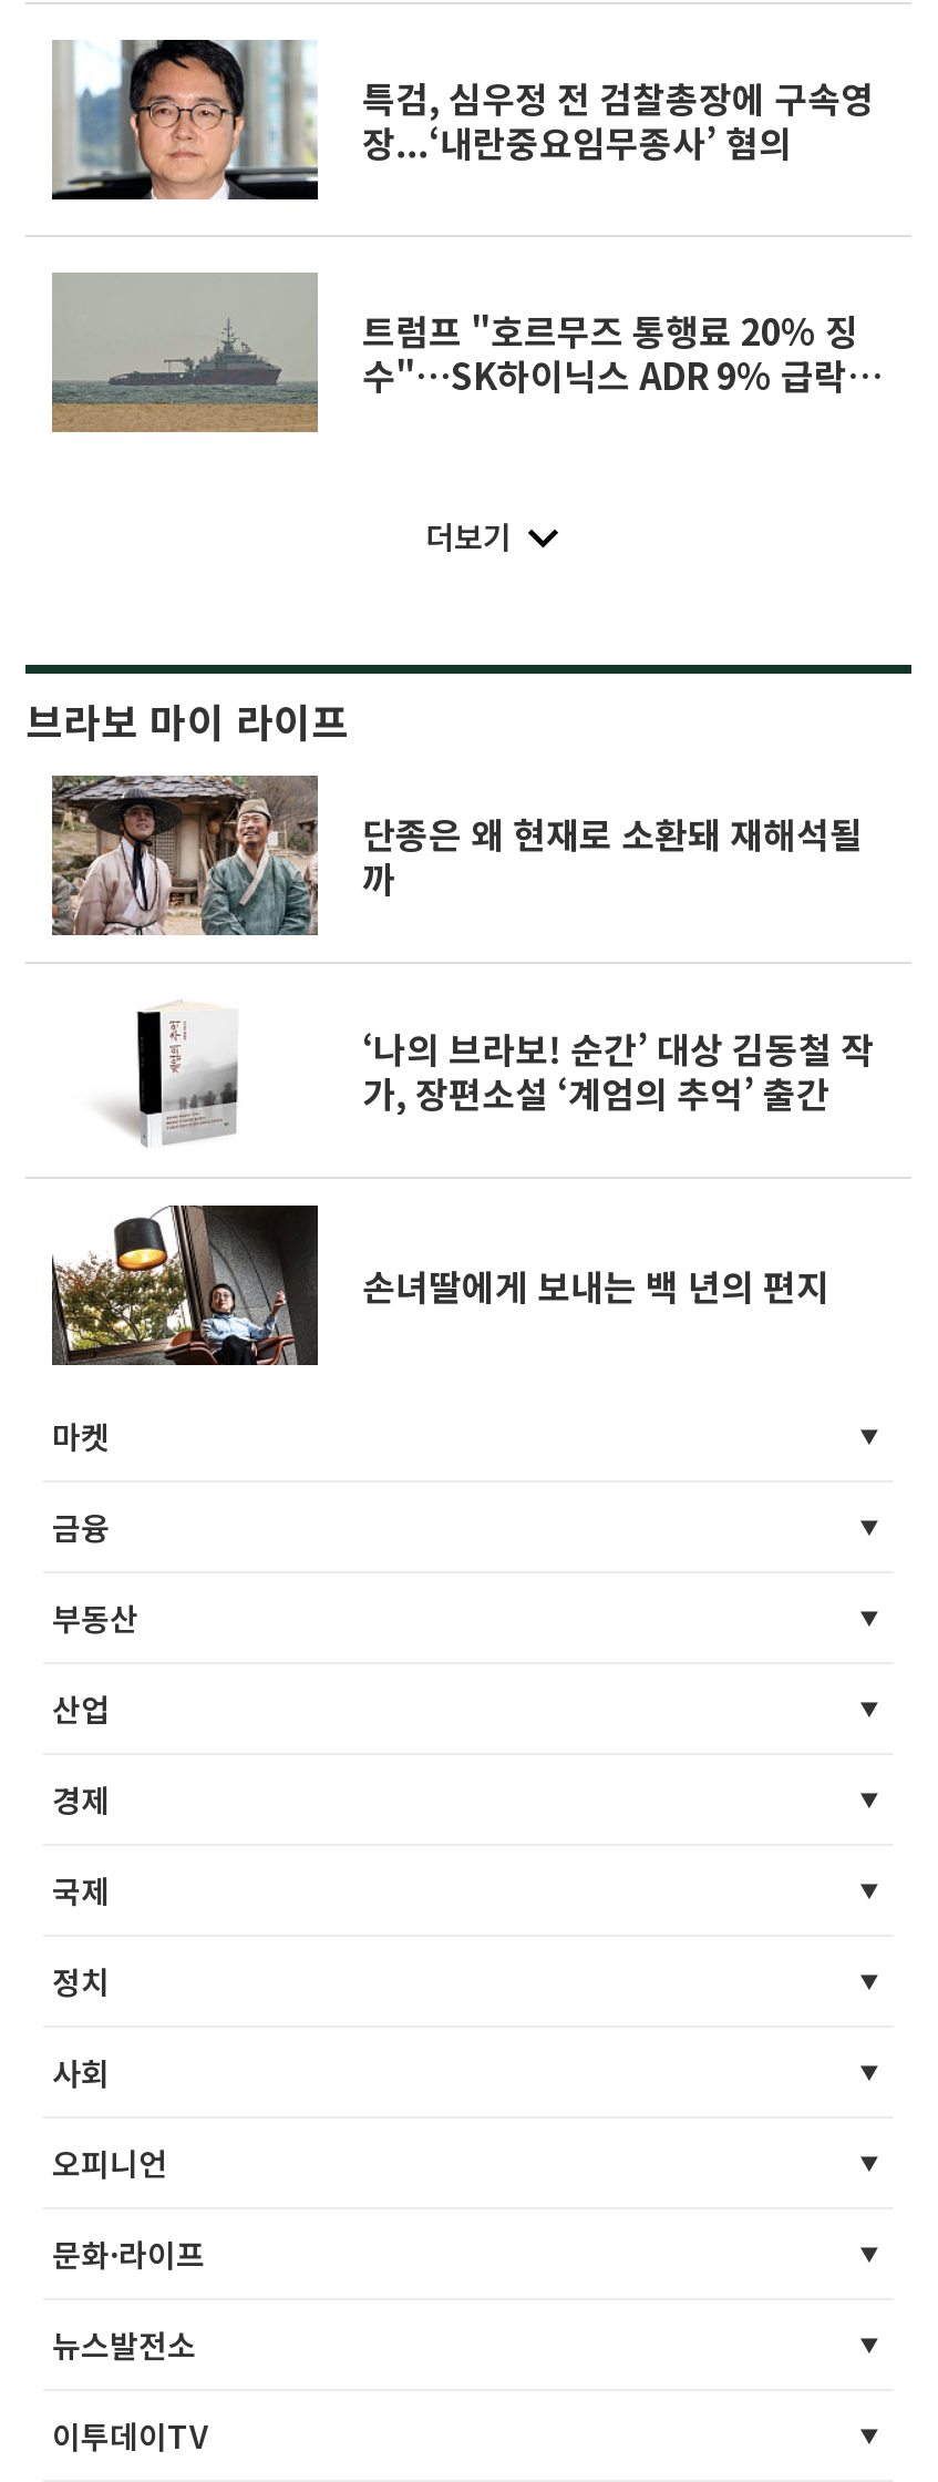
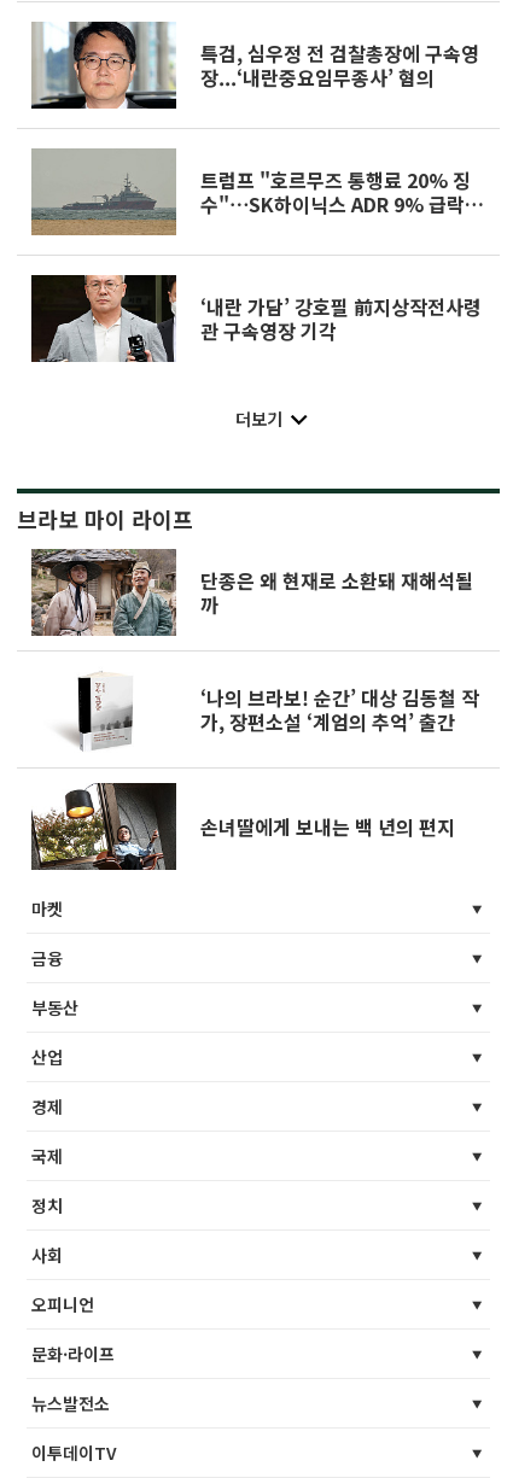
none -> [30,275,482,362] [image] | ‘내란 가담’ 강호필 前지상작전사령 | 관 구속영장 기각

